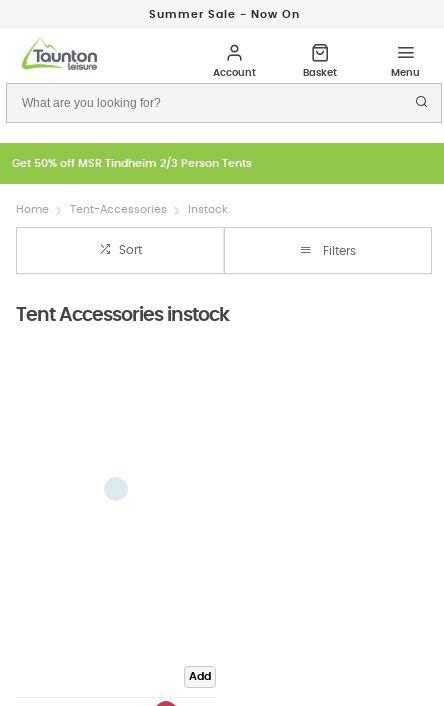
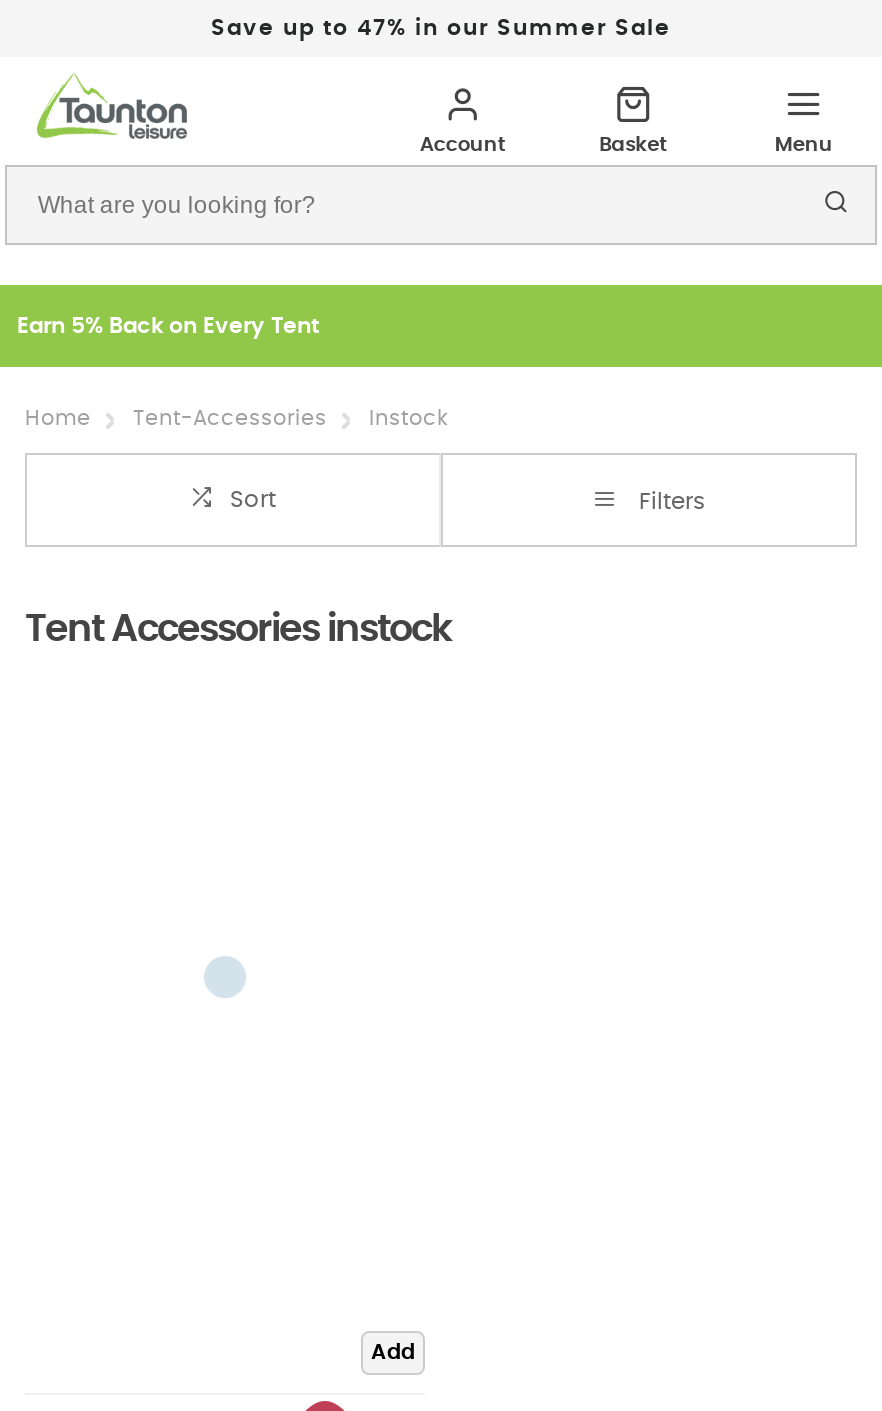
[148,8,299,19] Summer Sale - Now On -> [211,16,671,38] Save up to 47% in our Summer Sale
[12,158,252,169] Get 50% off MSR Tindheim 2/3 Person Tents -> [17,315,319,337] Earn 5% Back on Every Tent

